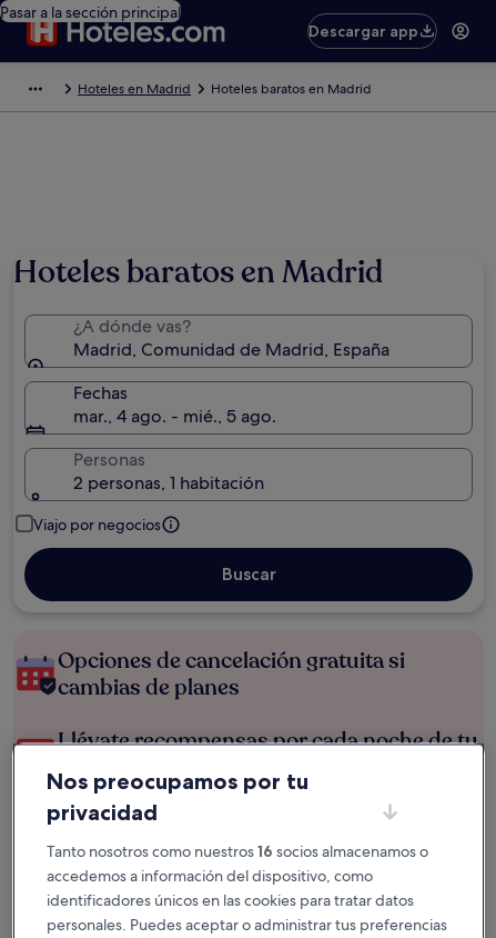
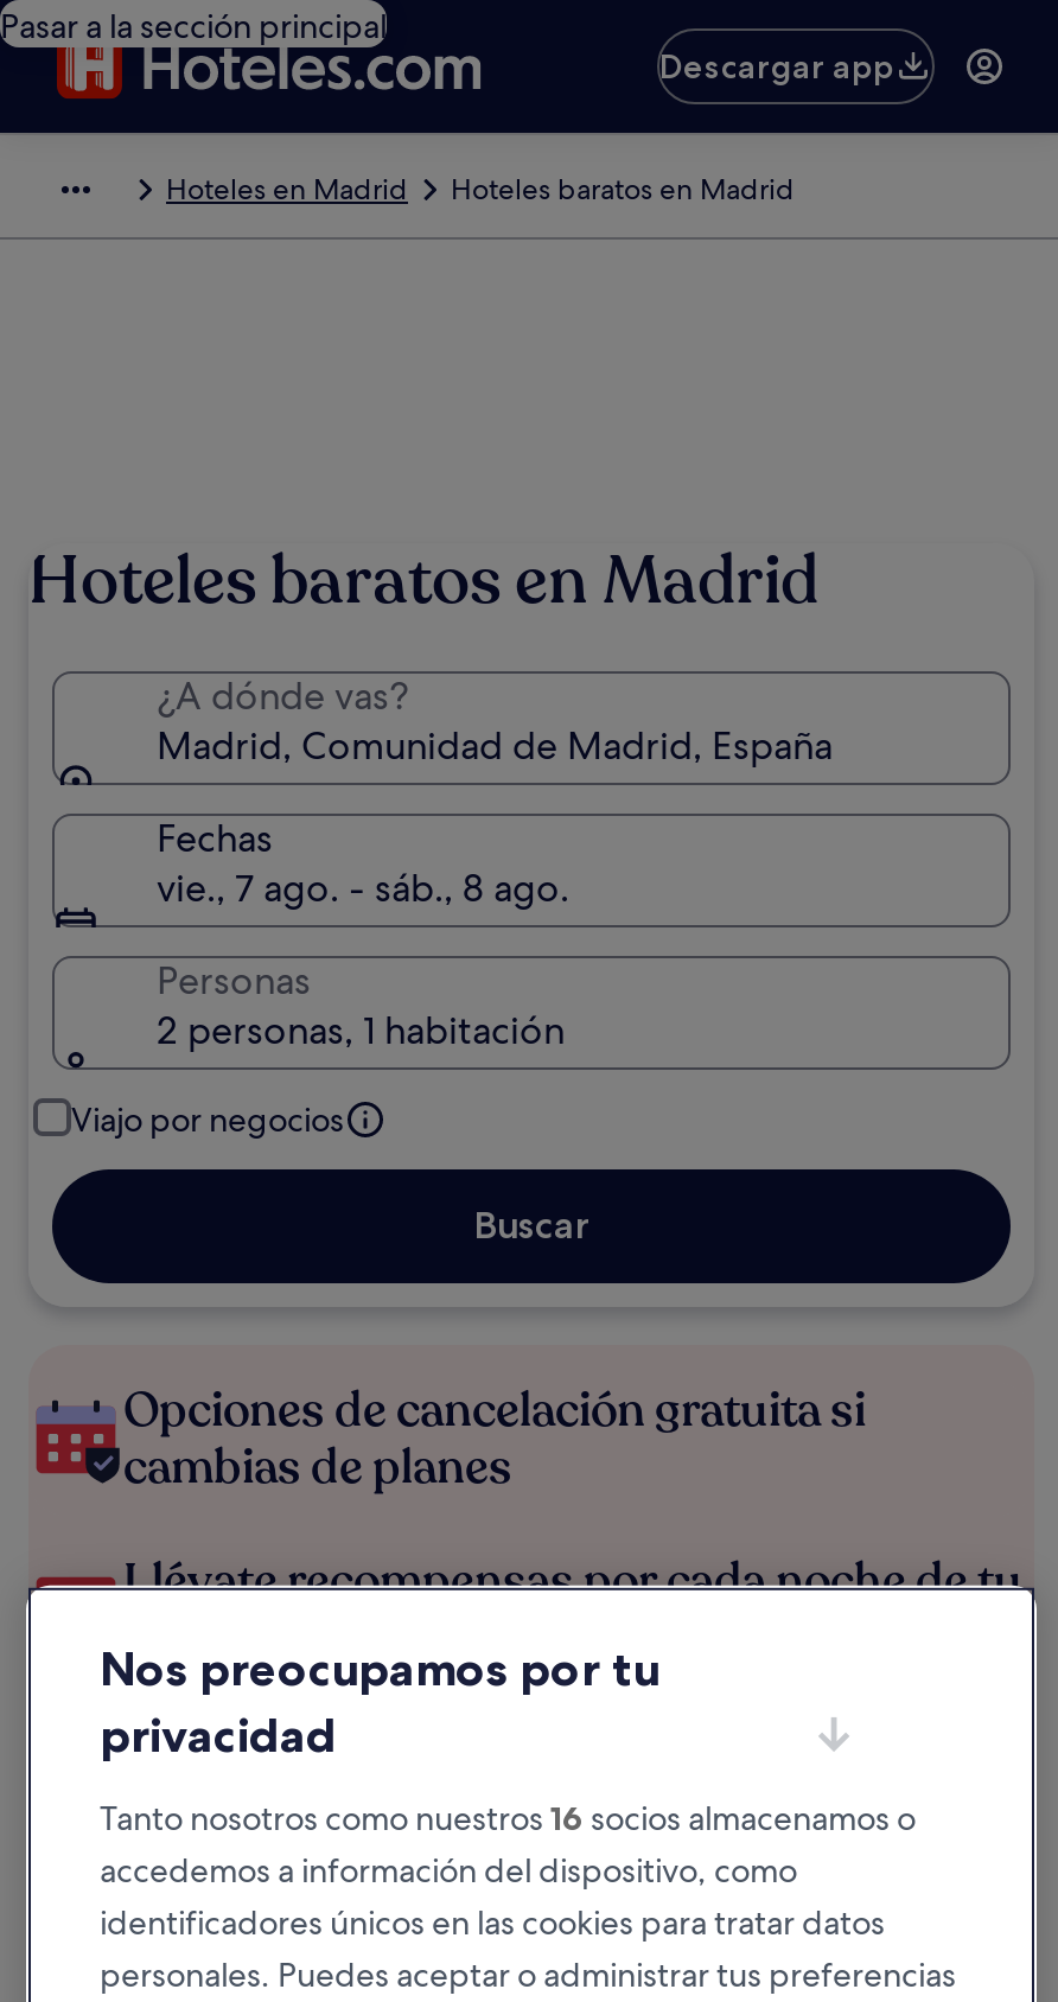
[73,405,276,428] mar., 4 ago. - mié., 5 ago. -> [157,863,569,913] vie., 7 ago. - sáb., 8 ago.

